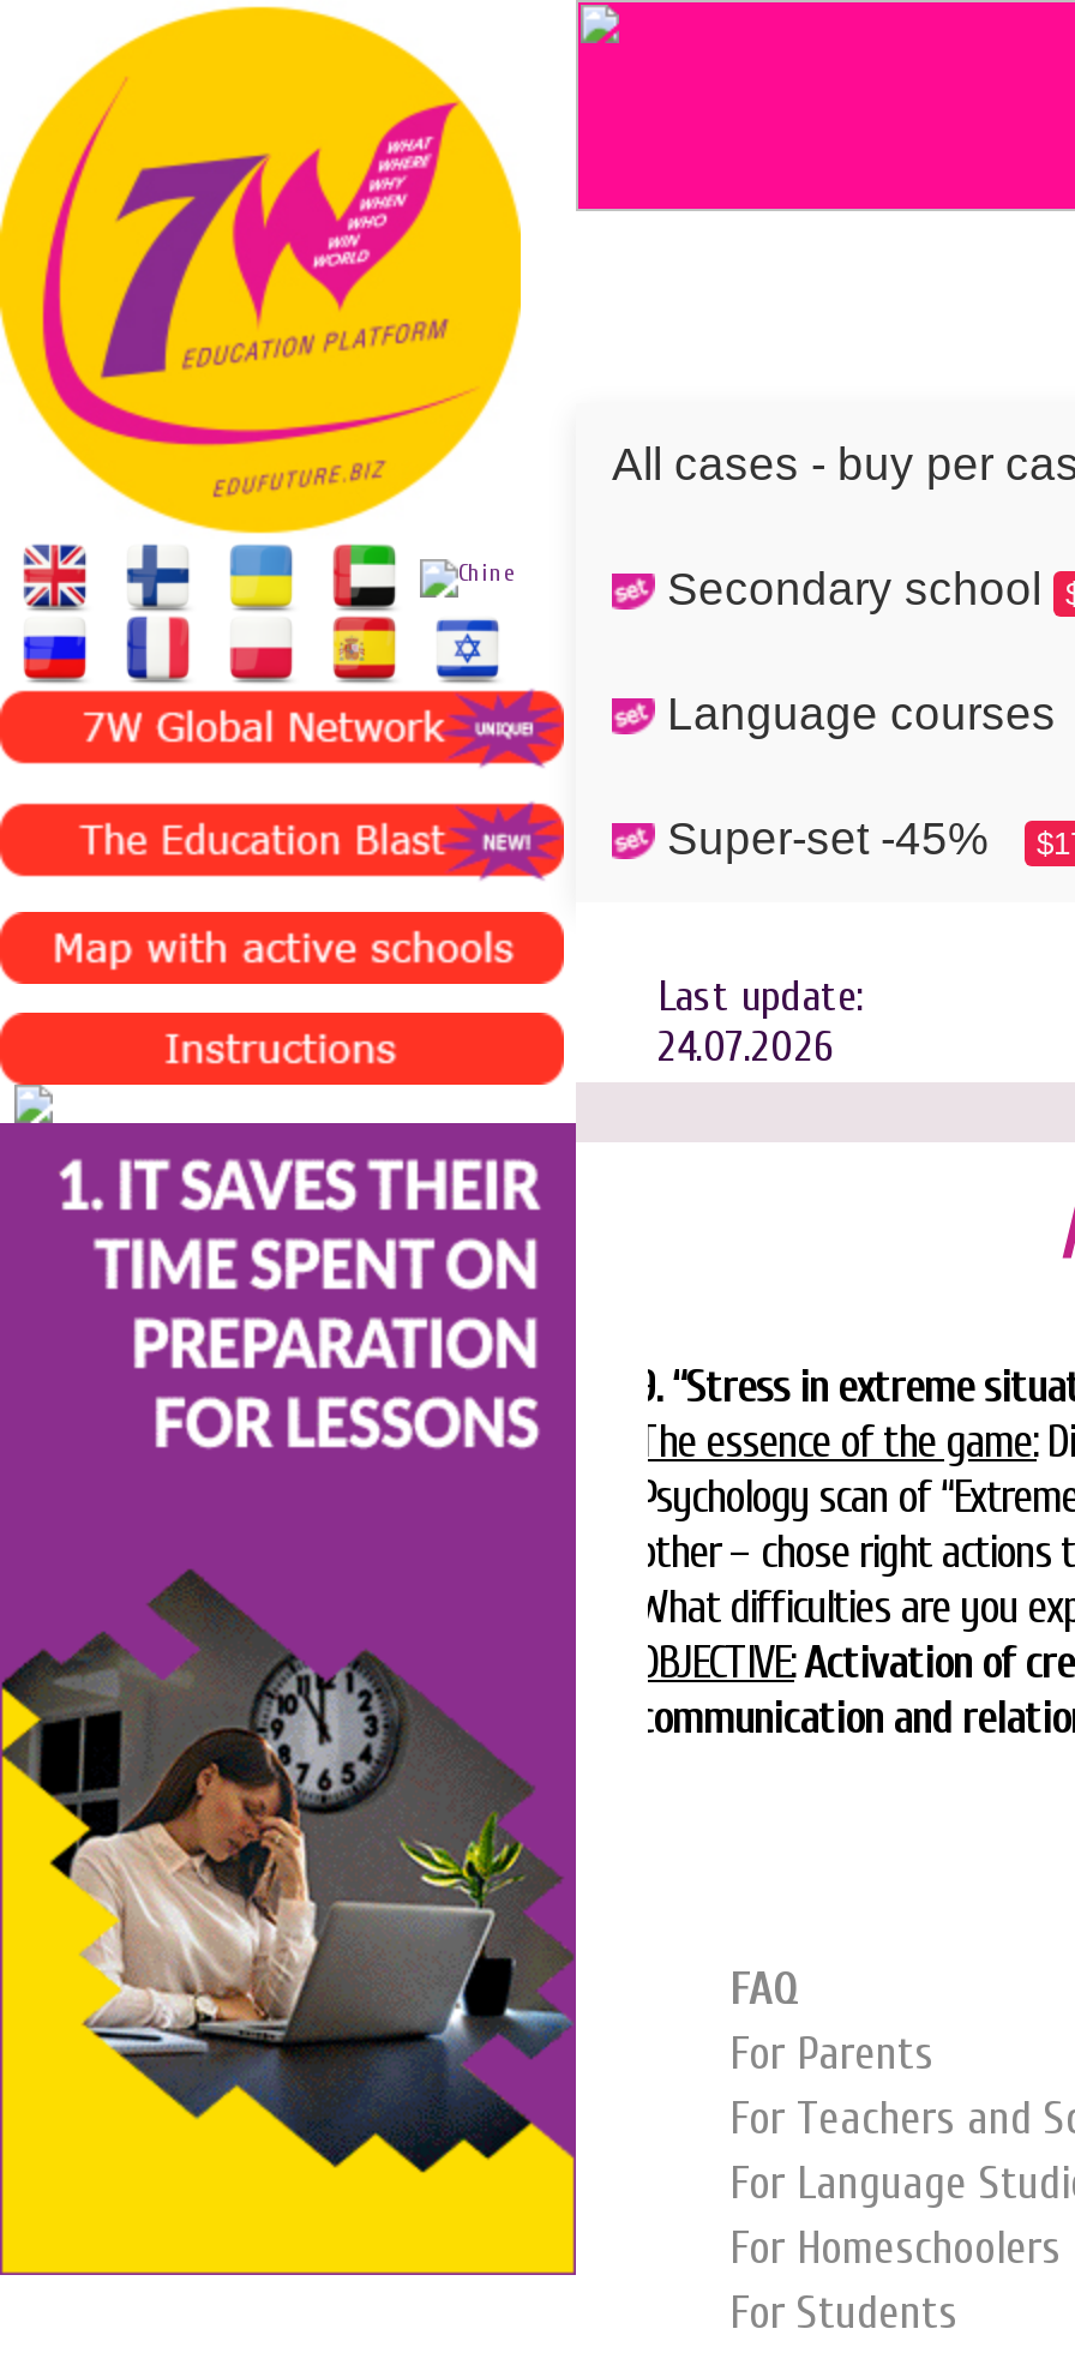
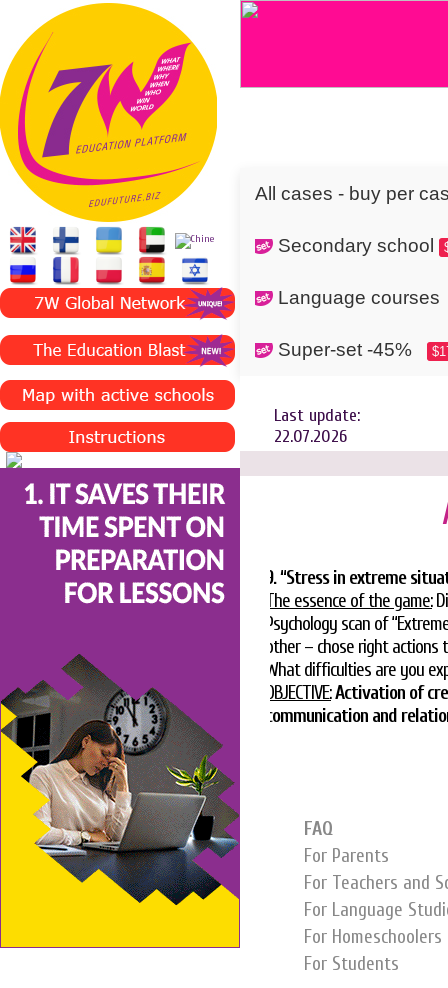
[657,1022,833,1073] 24.07.2026 -> [274,426,347,447] 22.07.2026

